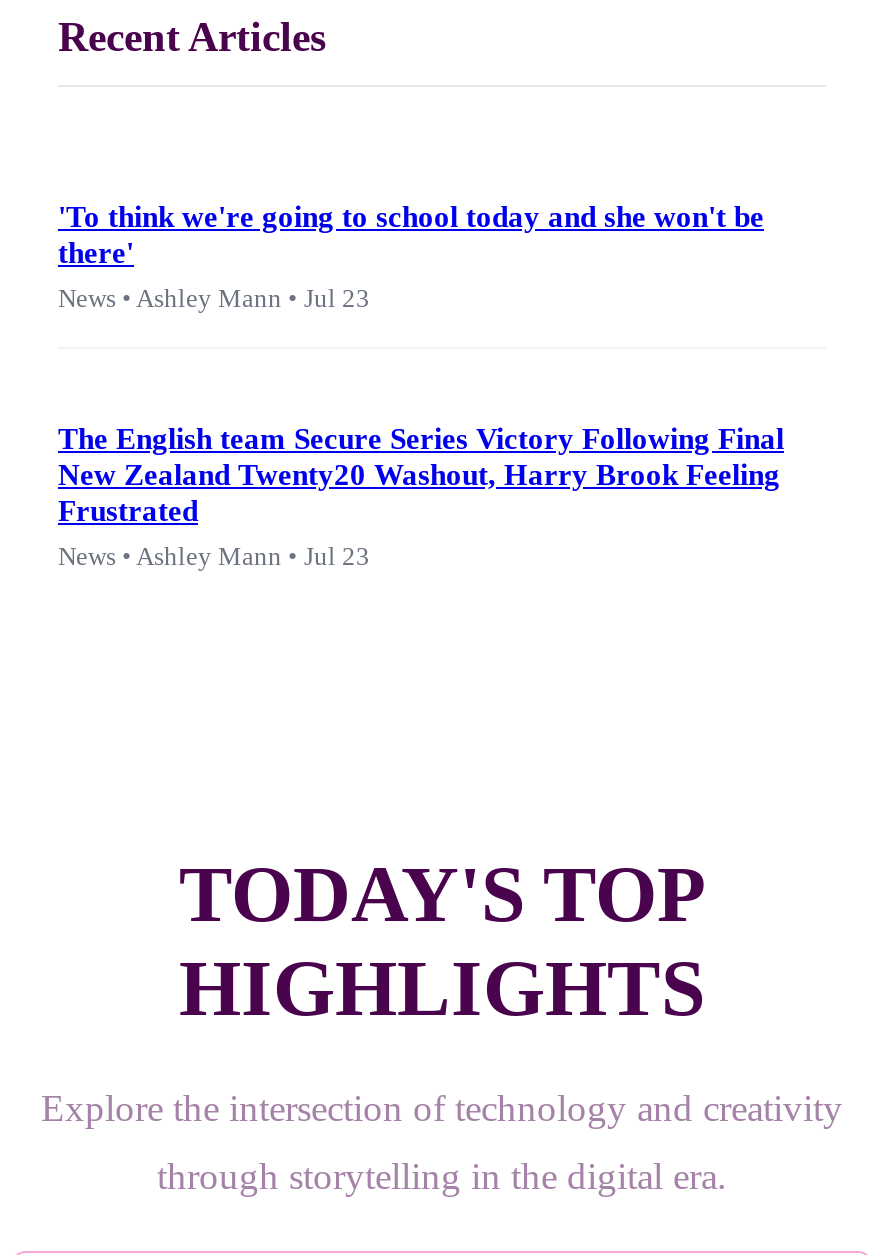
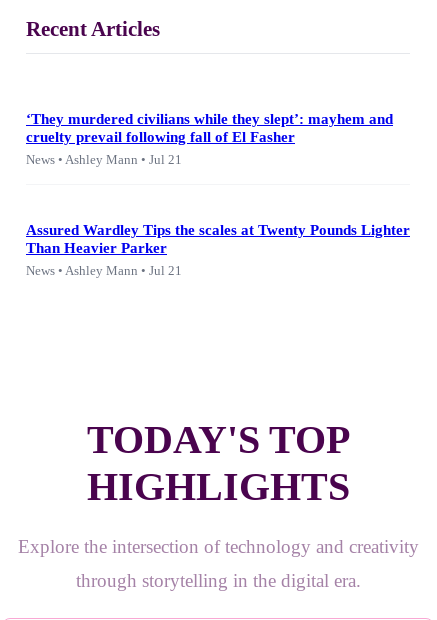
[58,199,764,269] 'To think we're going to school today and she won't be | there' -> [26,110,393,145] ‘They murdered civilians while they slept’: mayhem and | cruelty prevail following fall of El Fasher
[58,285,370,313] News • Ashley Mann • Jul 23 -> [26,153,182,167] News • Ashley Mann • Jul 21
[58,421,784,527] The English team Secure Series Victory Following Final | New Zealand Twenty20 Washout, Harry Brook Feeling | Frustrated -> [26,221,410,256] Assured Wardley Tips the scales at Twenty Pounds Lighter | Than Heavier Parker
[58,543,370,571] News • Ashley Mann • Jul 23 -> [26,264,182,278] News • Ashley Mann • Jul 21

